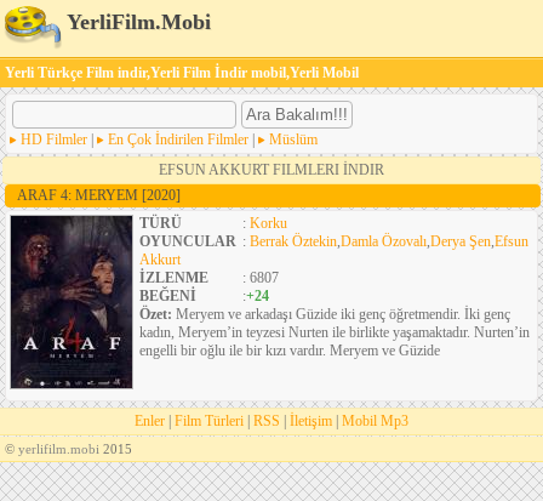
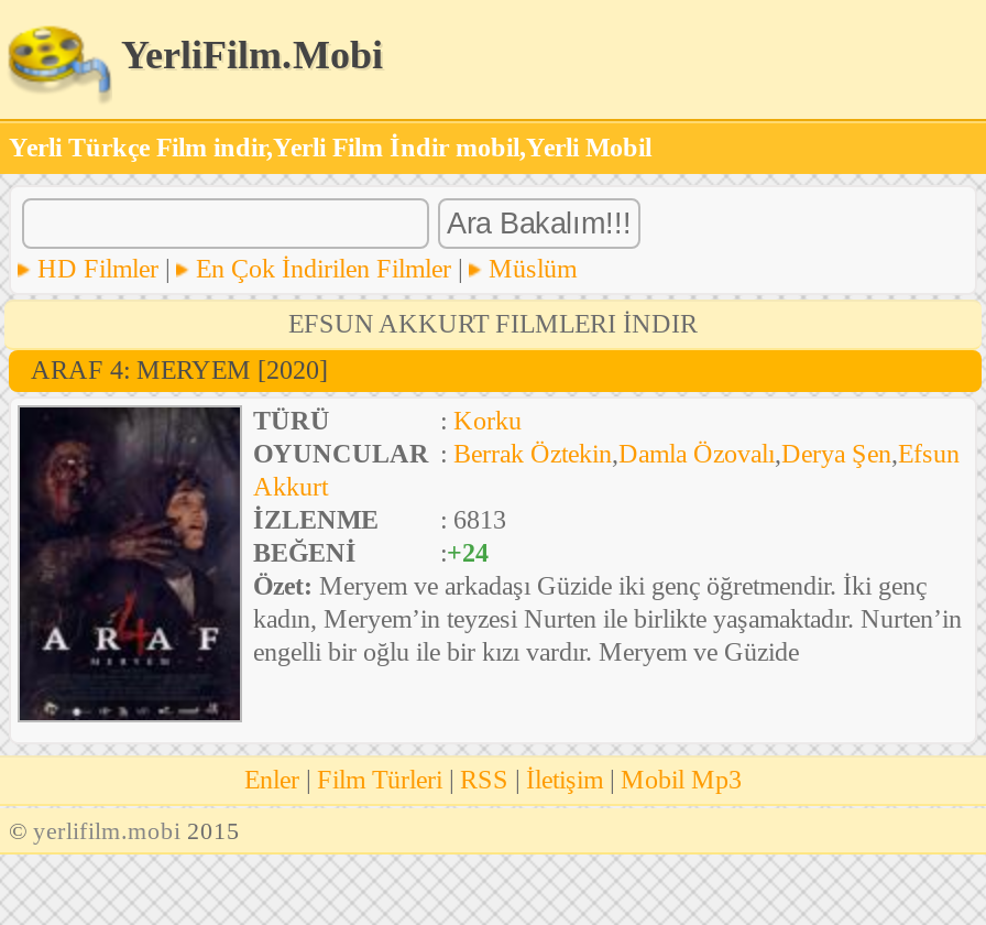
[139,269,279,286] İZLENME : 6807 -> [253,504,506,535] İZLENME : 6813

